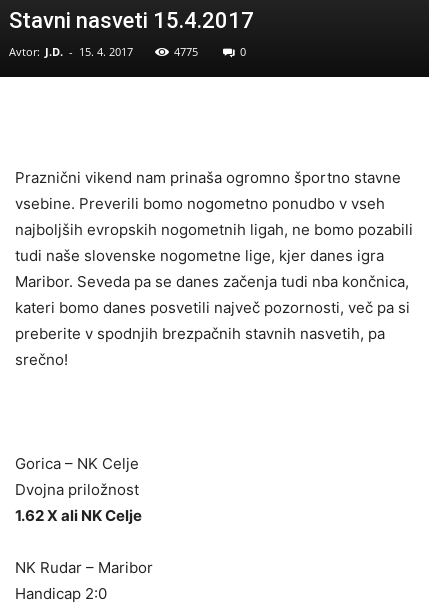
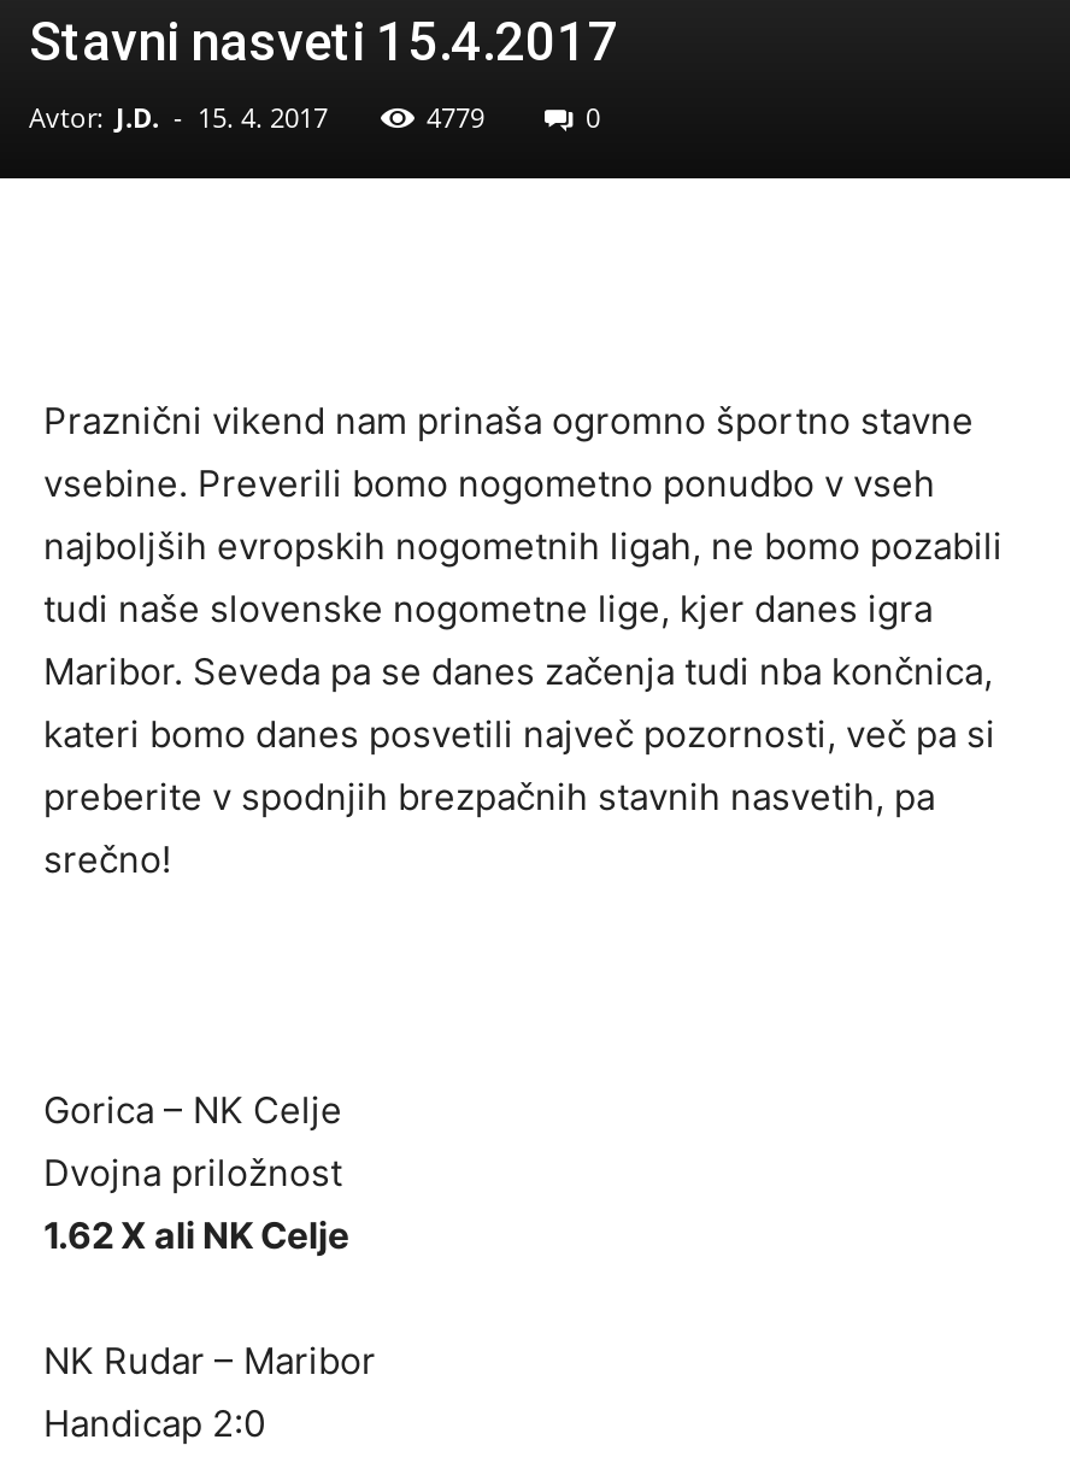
[174,44,198,59] 4775 -> [427,99,484,135] 4779

